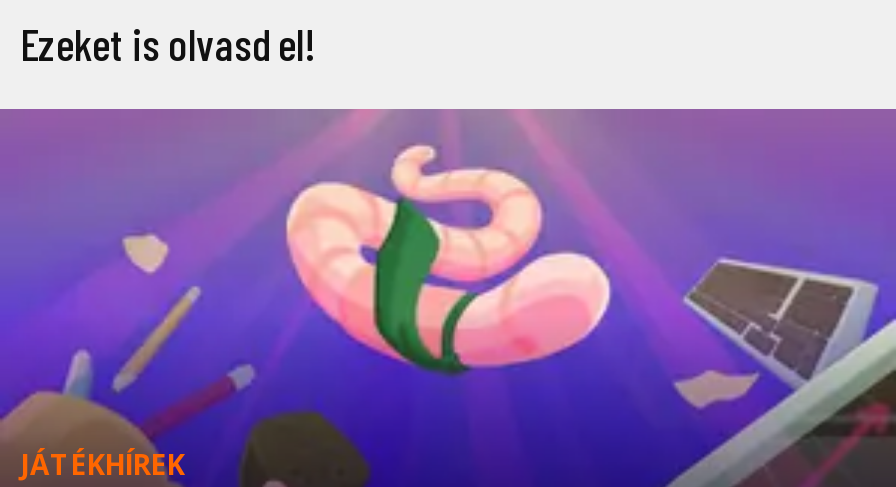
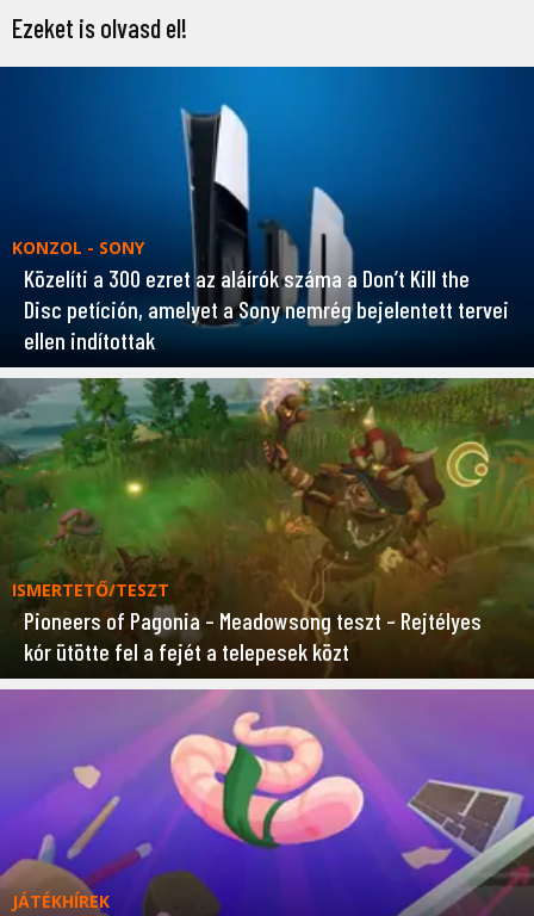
none -> [4,66,530,369] [image] | KONZOL - SONY | Közelíti a 300 ezret az aláírók száma a Don’t Kill the | Disc petíción, amelyet a Sony nemrég bejelentett tervei | ellen indítottak
none -> [4,377,530,680] [image] | ISMERTETŐ/TESZT | Pioneers of Pagonia – Meadowsong teszt – Rejtélyes | kór ütötte fel a fejét a telepesek közt

